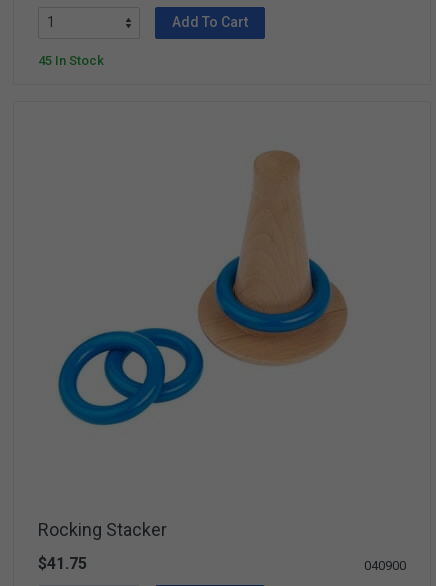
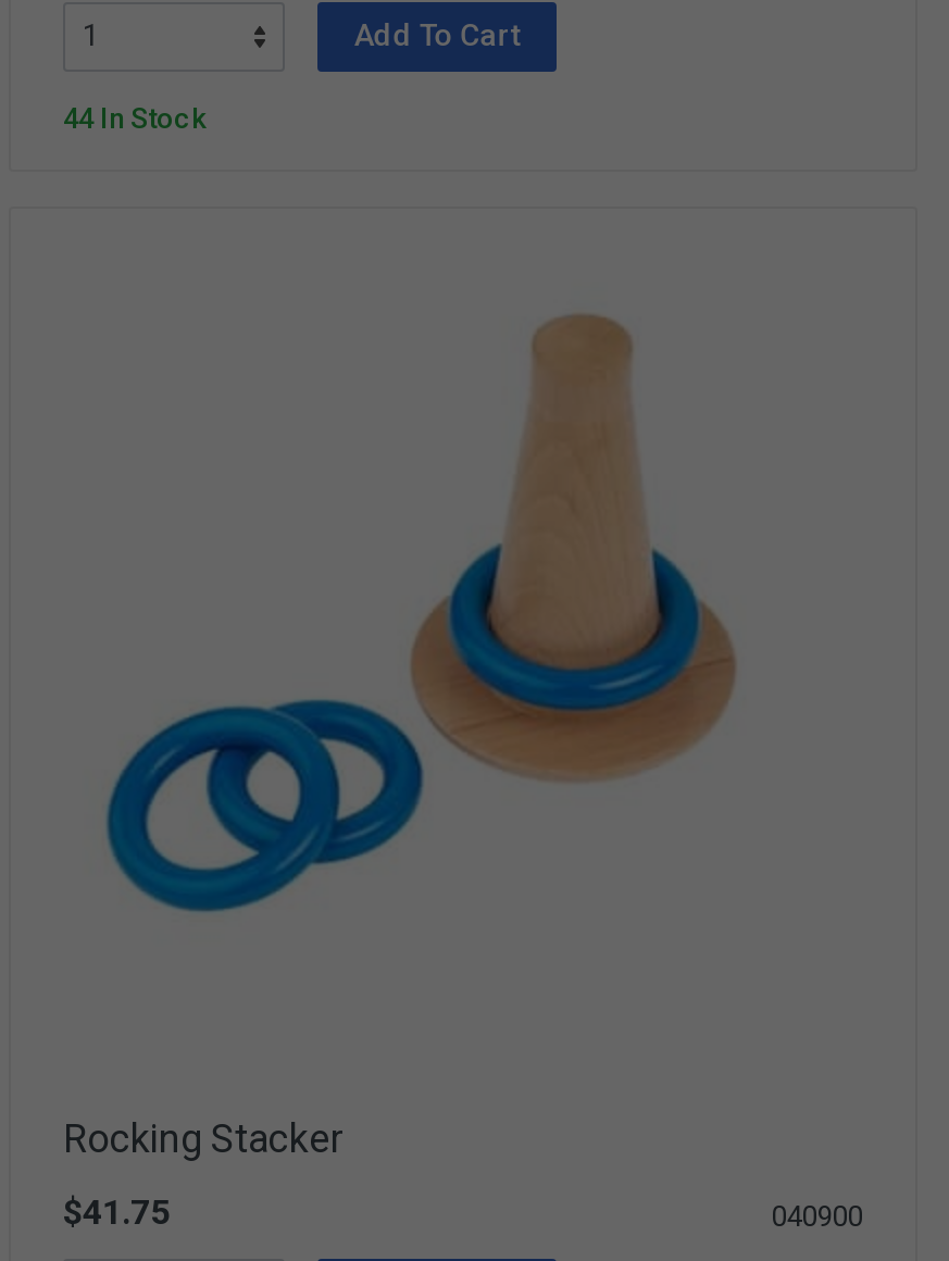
[38,53,104,68] 45 In Stock -> [63,102,207,134] 44 In Stock

